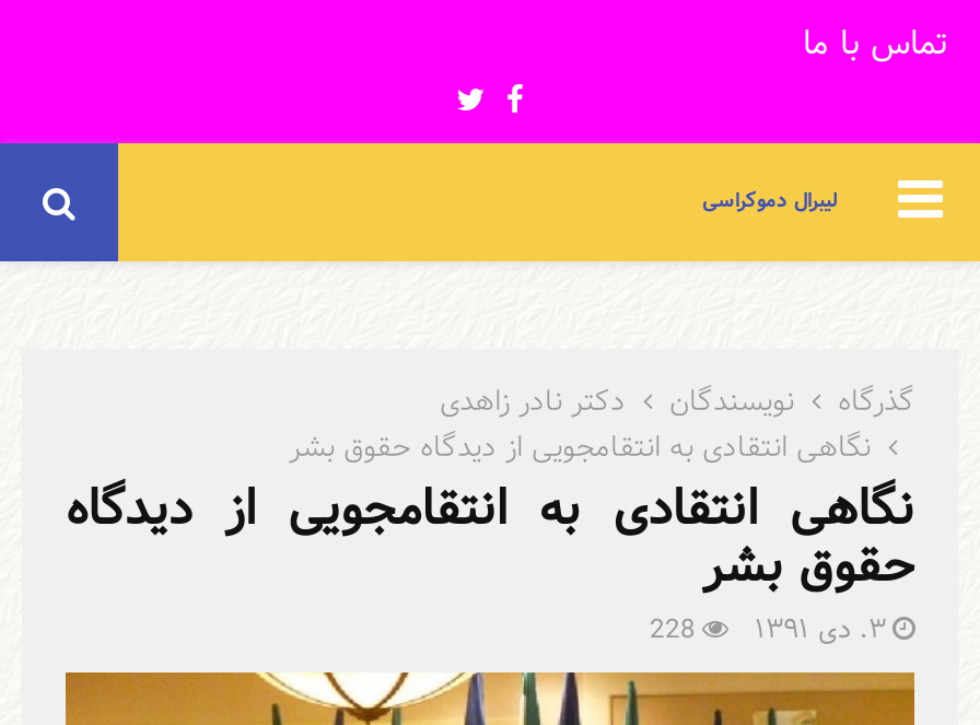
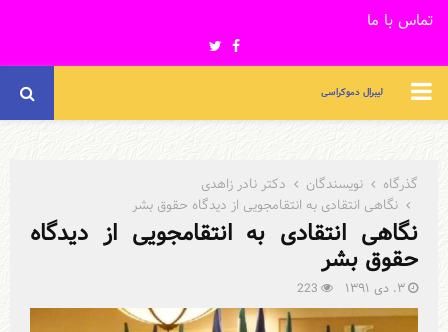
[650,607,696,651] 228 -> [297,278,318,298] 223

